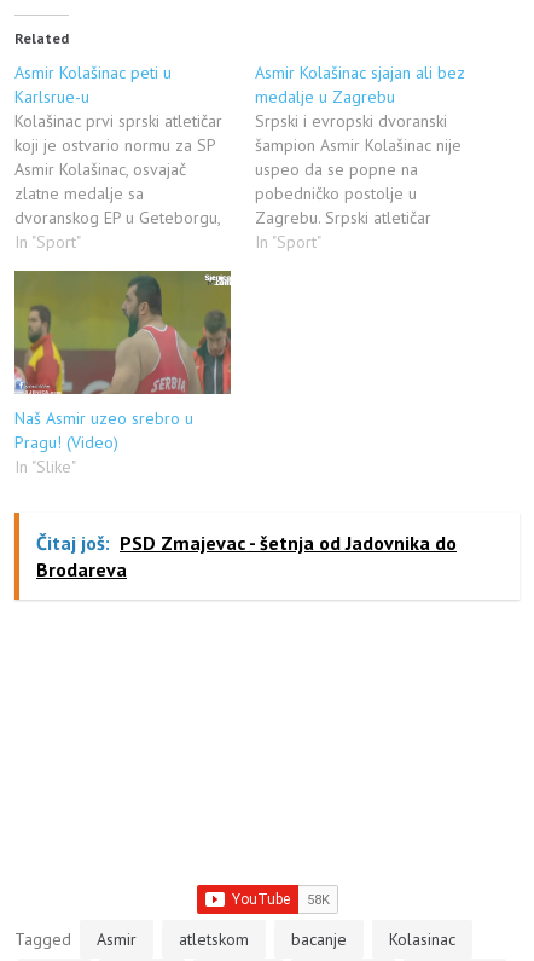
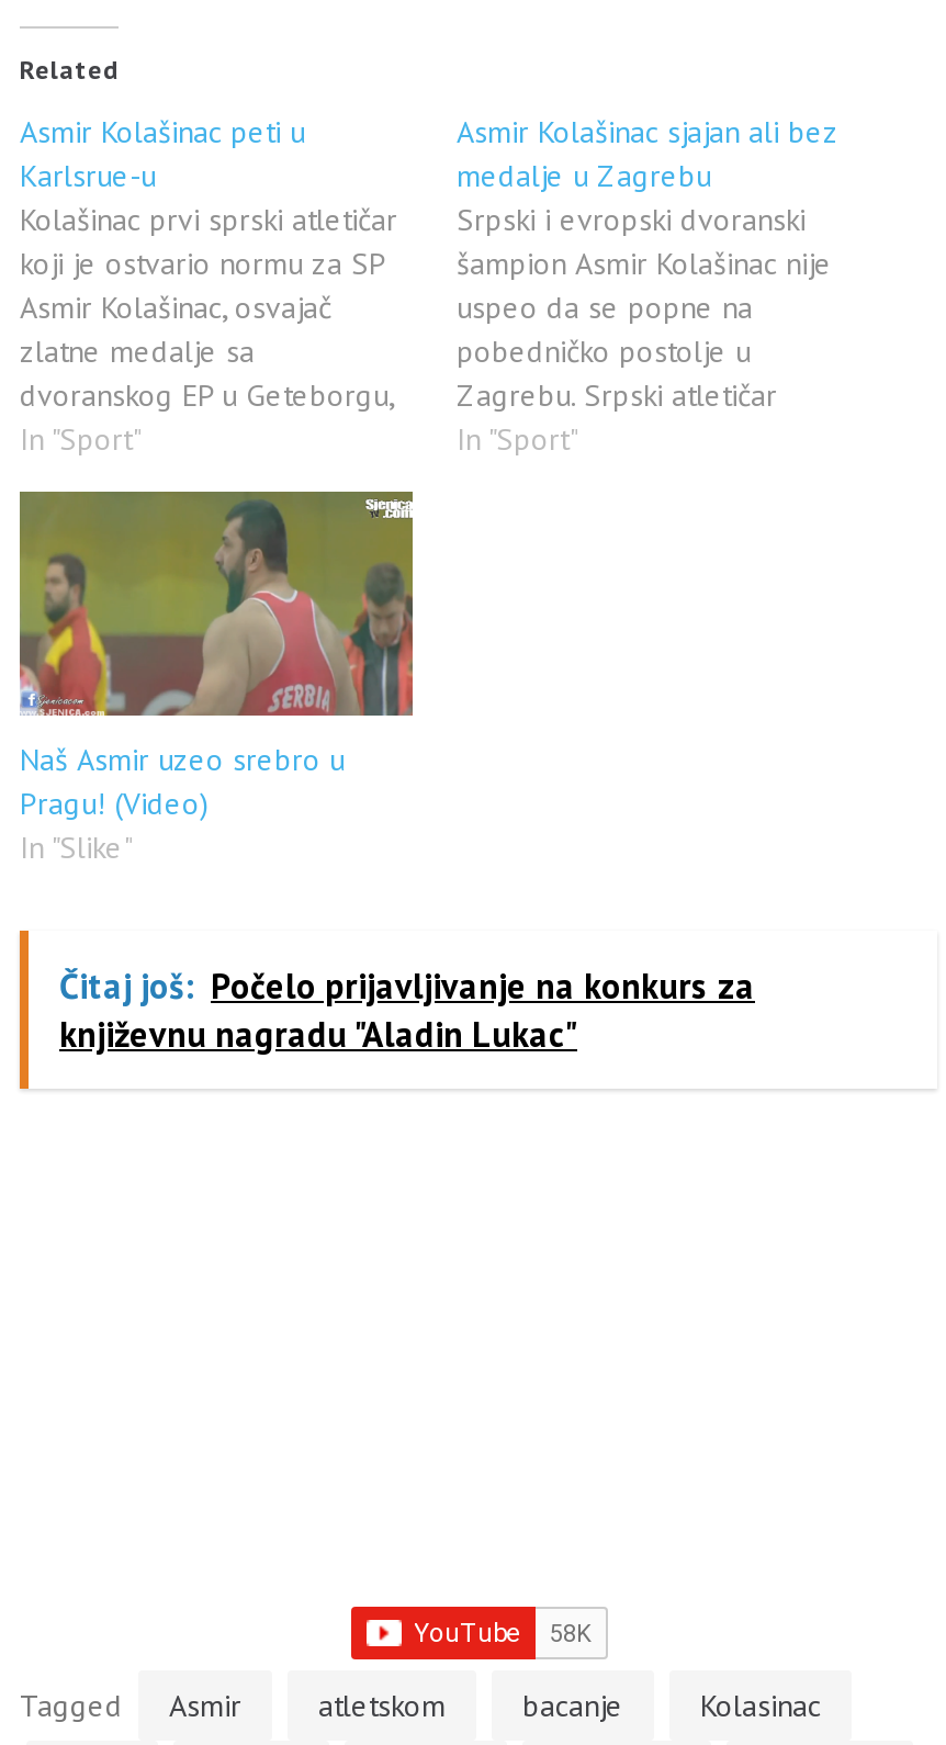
[36,531,457,582] Čitaj još: PSD Zmajevac - šetnja od Jadovnika do | Brodareva -> [59,964,755,1056] Čitaj još: Počelo prijavljivanje na konkurs za | književnu nagradu "Aladin Lukac"

